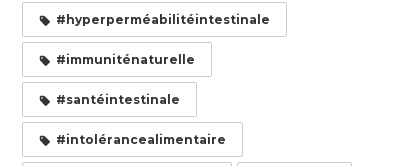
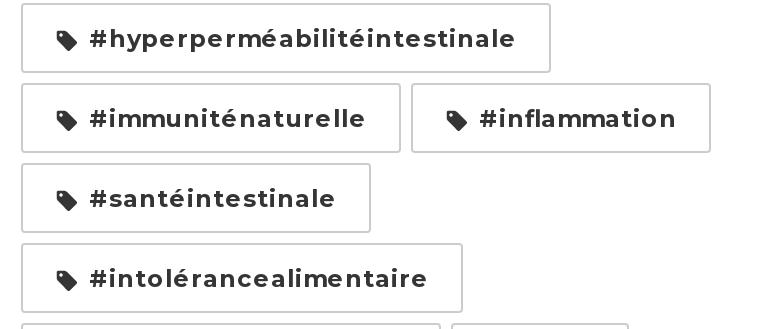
none -> [479,103,677,133] #inflammation

